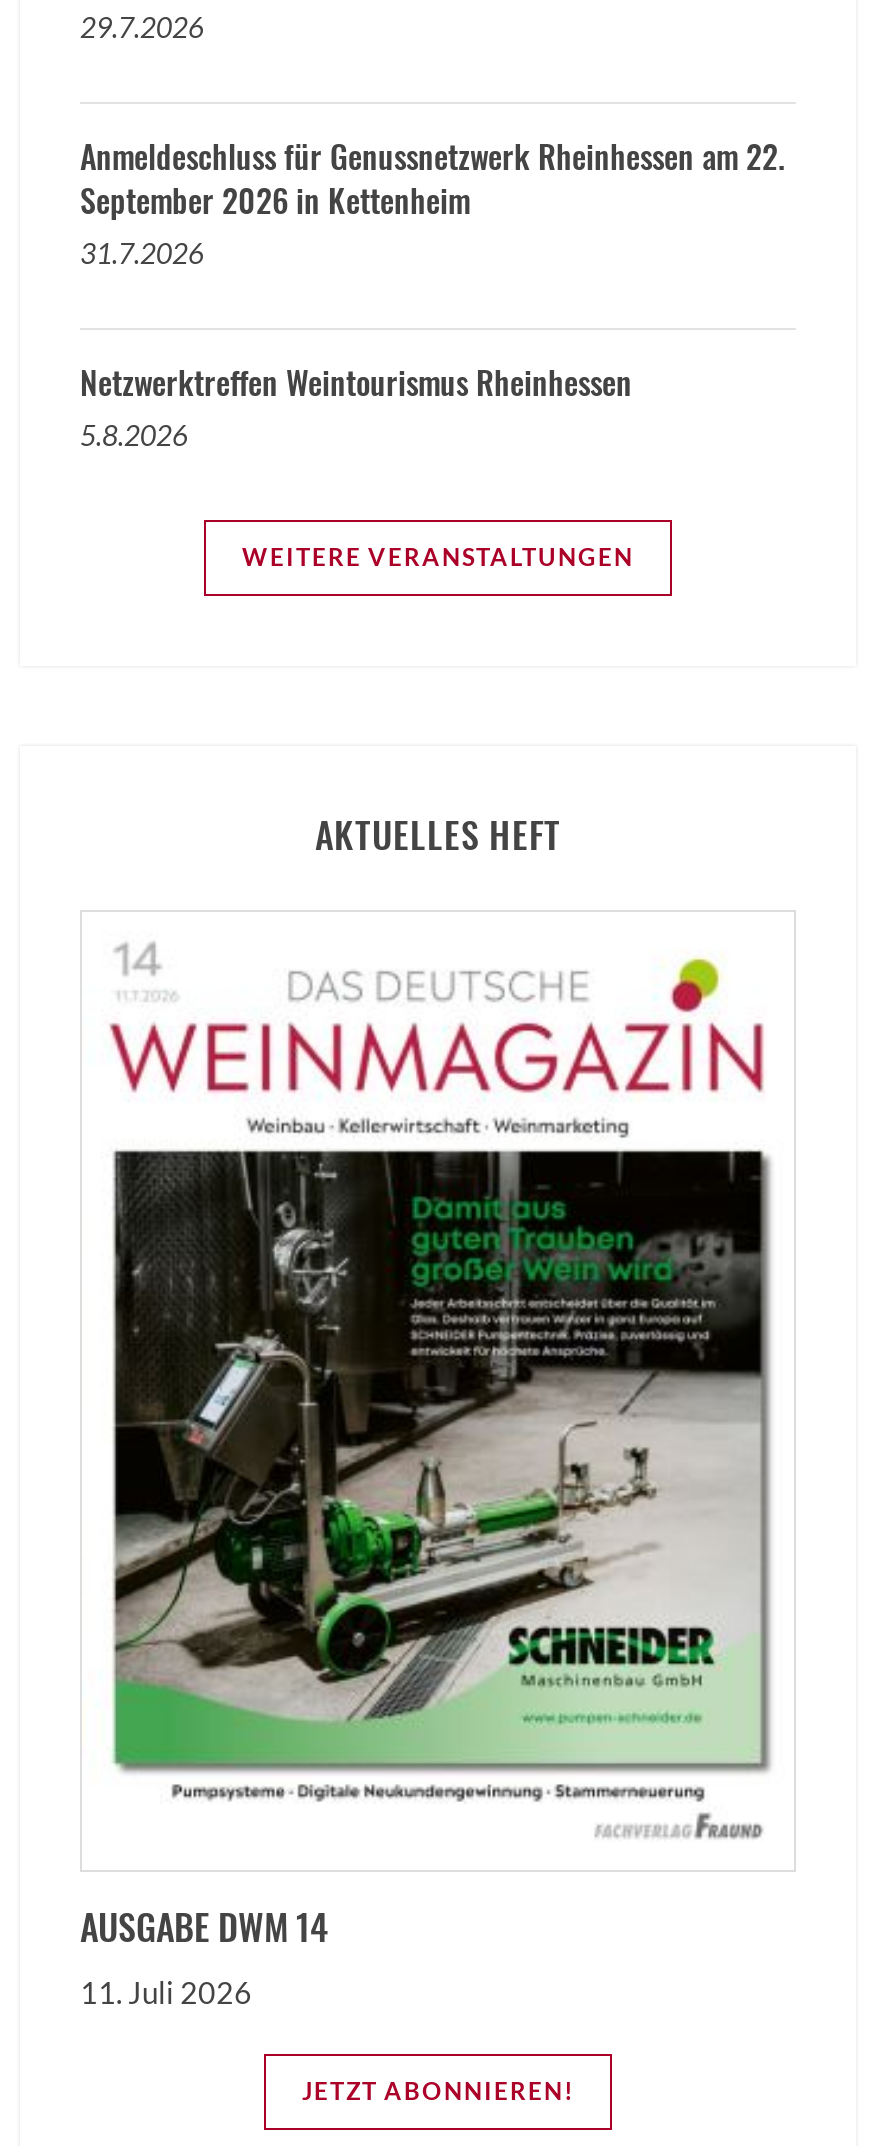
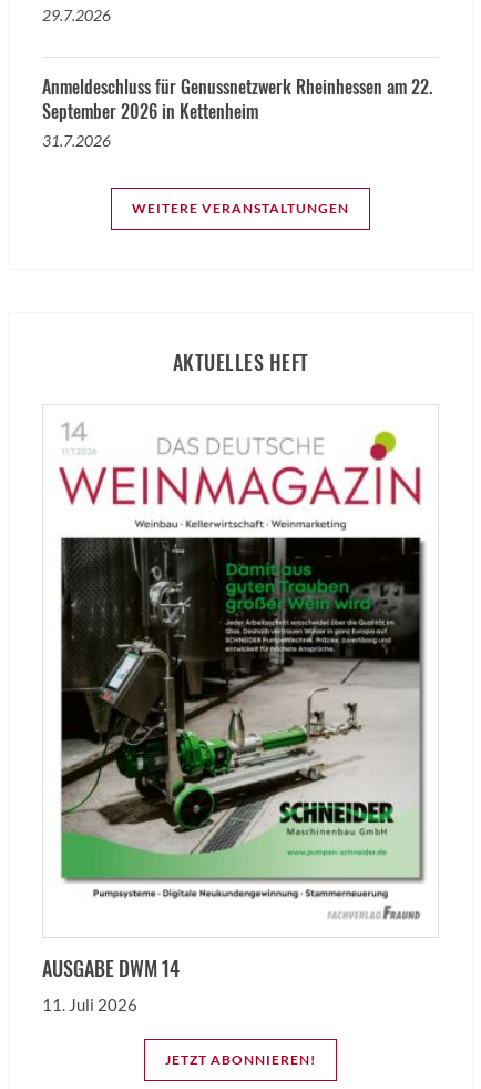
[80,357,632,451] Netzwerktreffen Weintourismus Rheinhessen | 5.8.2026 -> none

